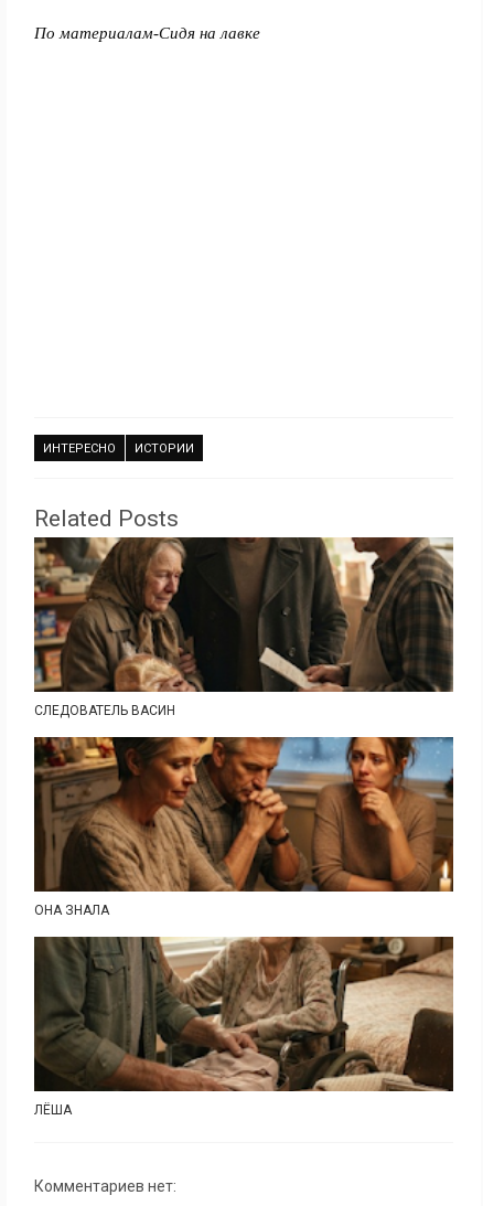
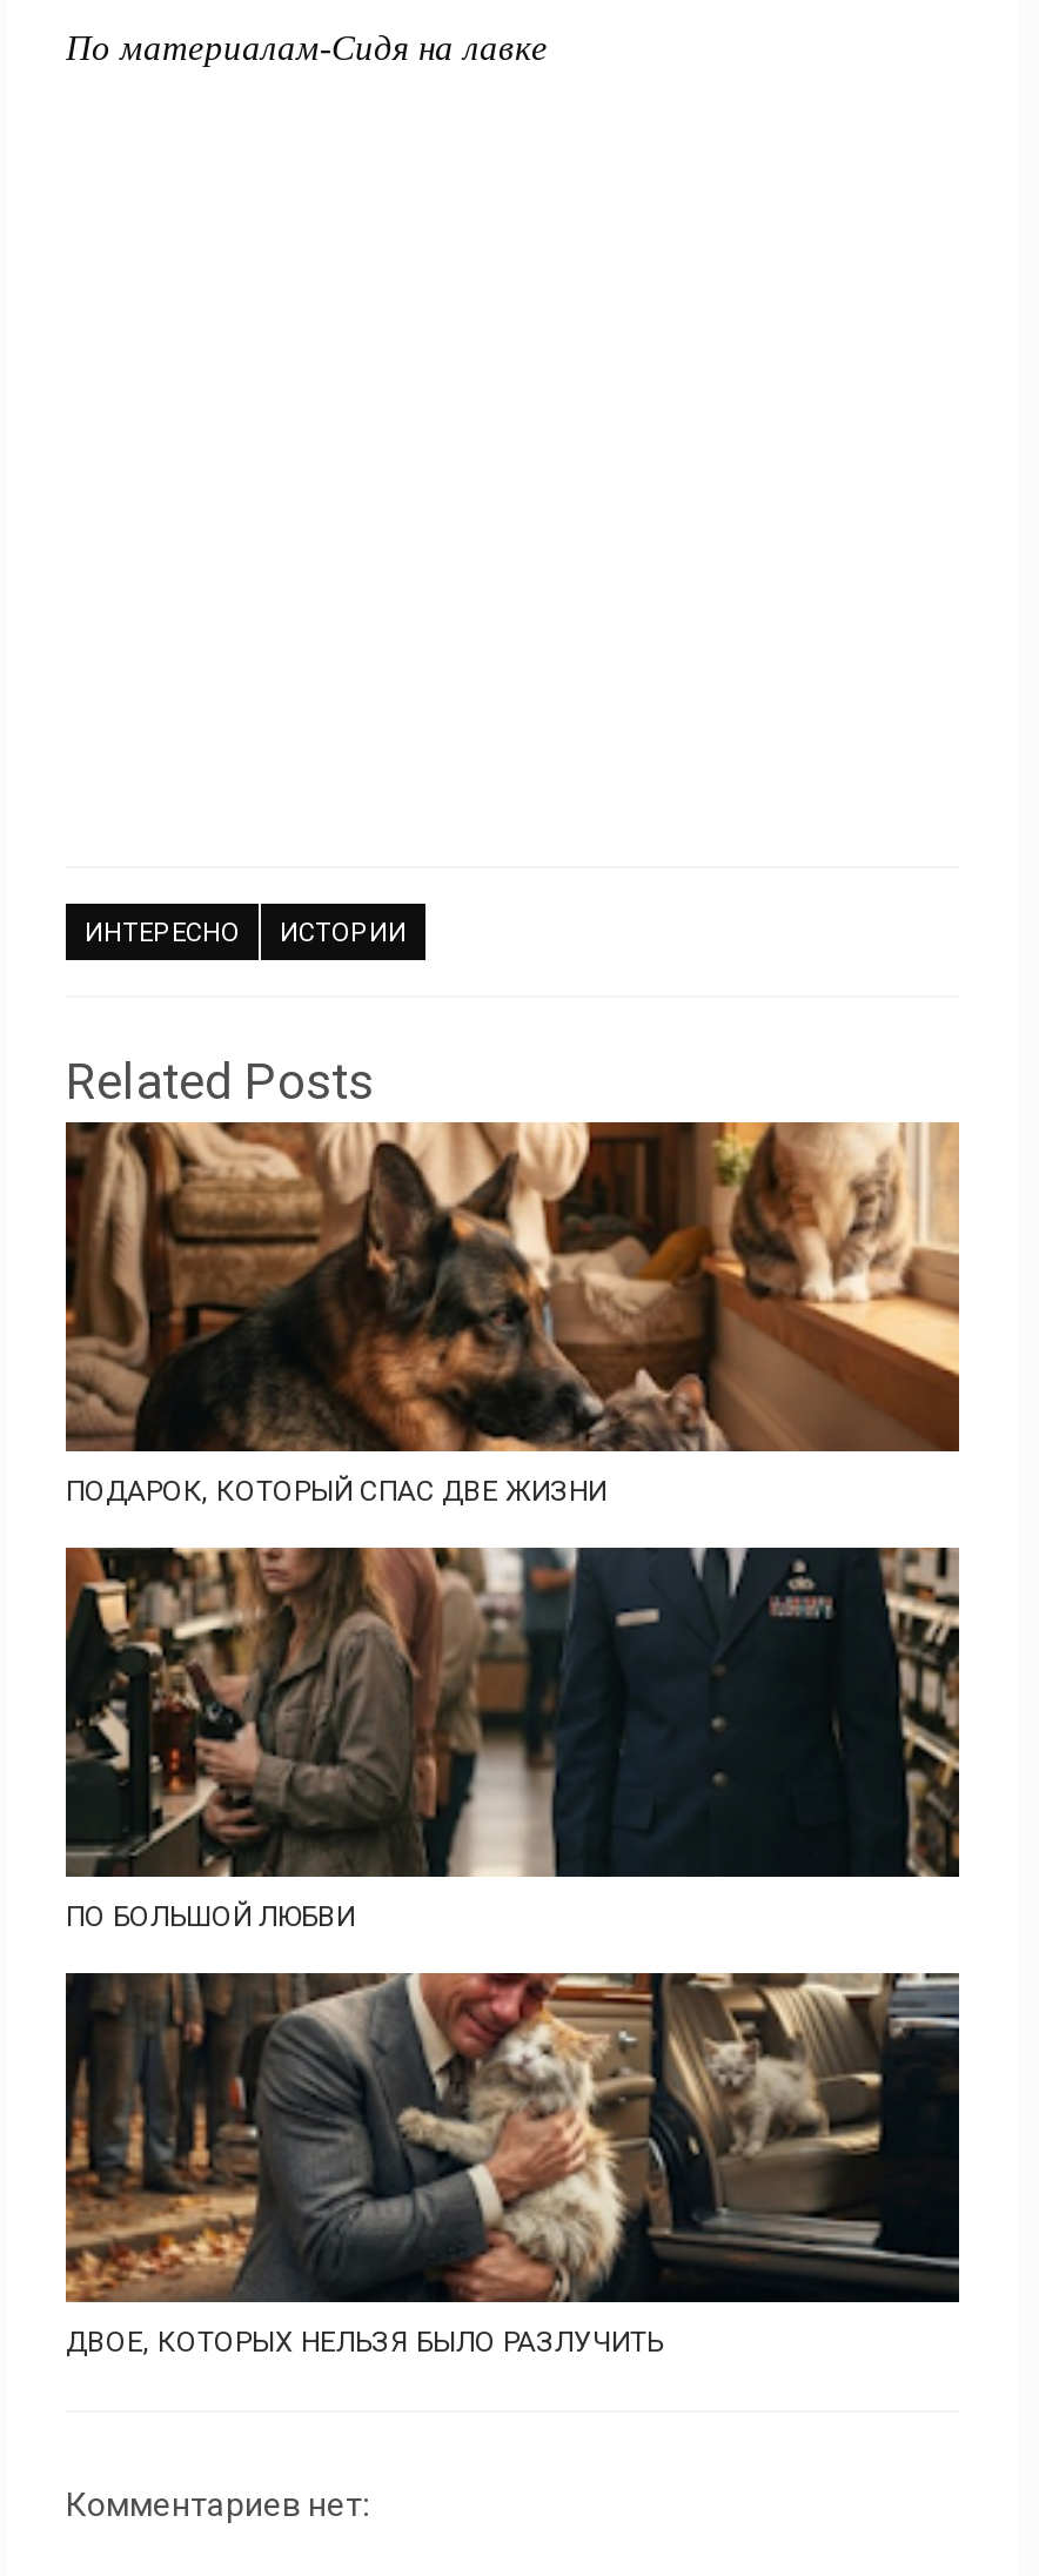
[33,536,454,718] [image] | СЛЕДОВАТЕЛЬ ВАСИН -> [63,1120,961,1508] [image] | ПОДАРОК, КОТОРЫЙ СПАС ДВЕ ЖИЗНИ
[34,736,453,918] [image] | ОНА ЗНАЛА -> [66,1545,961,1933] [image] | ПО БОЛЬШОЙ ЛЮБВИ
[33,936,454,1118] [image] | ЛЁША -> [63,1971,961,2359] [image] | ДВОЕ, КОТОРЫХ НЕЛЬЗЯ БЫЛО РАЗЛУЧИТЬ

